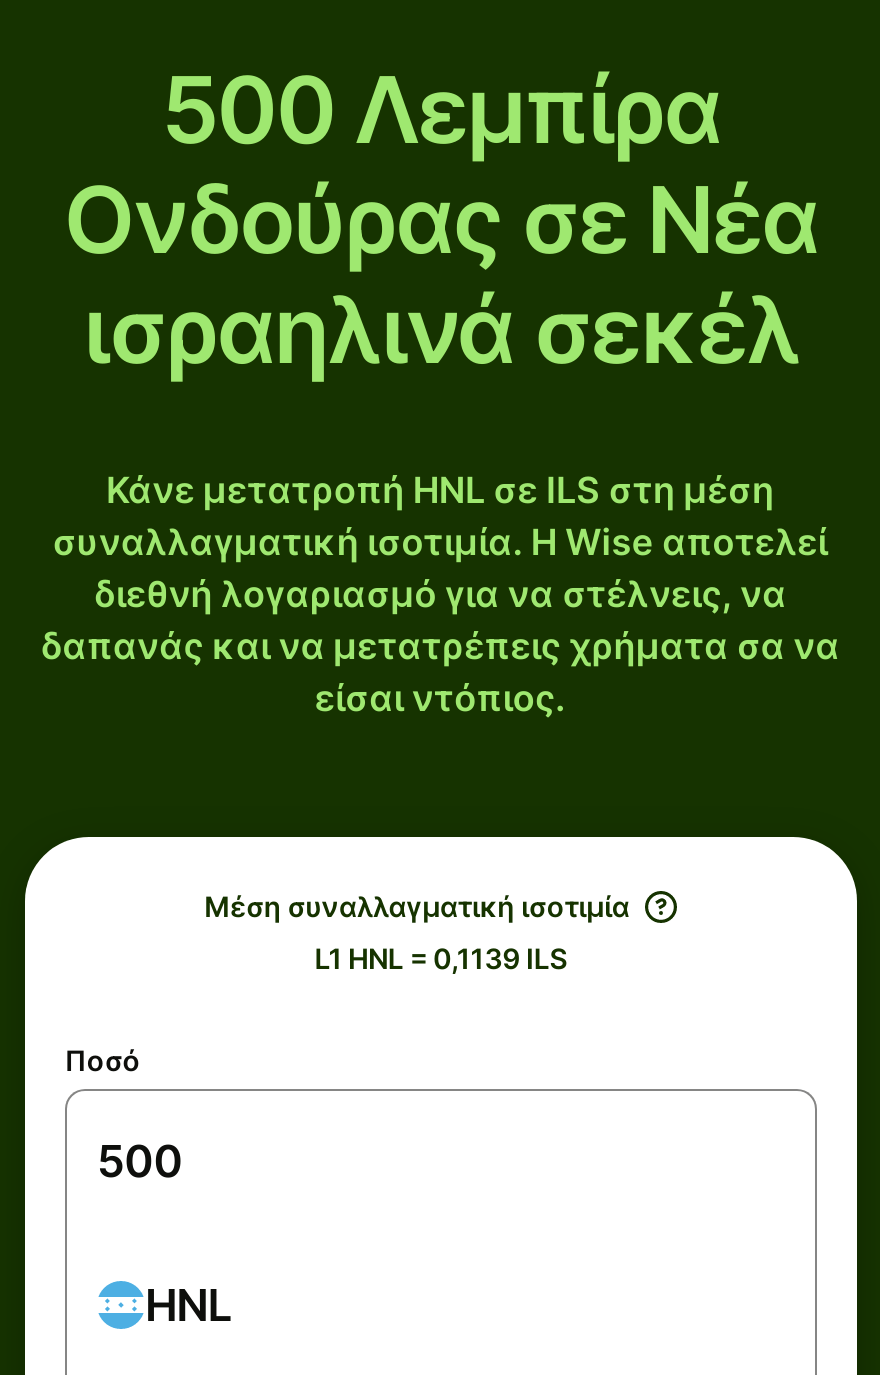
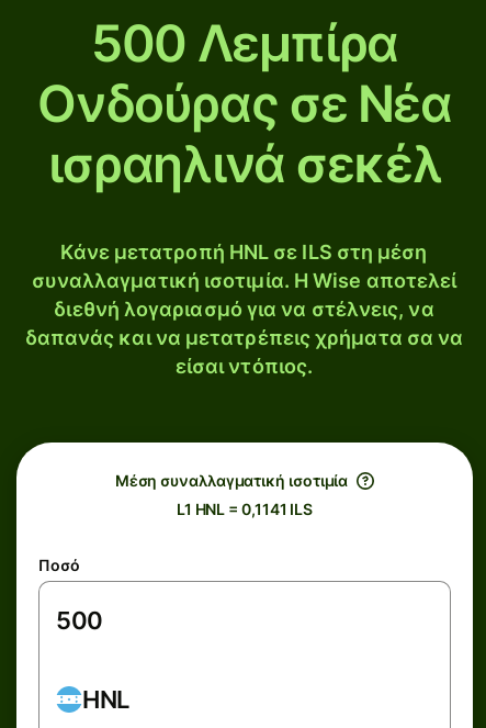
[315,941,567,975] L1 HNL = 0,1139 ILS -> [176,500,313,518] L1 HNL = 0,1141 ILS

